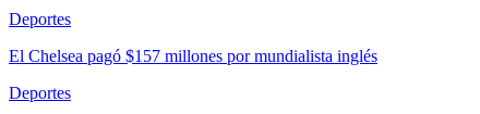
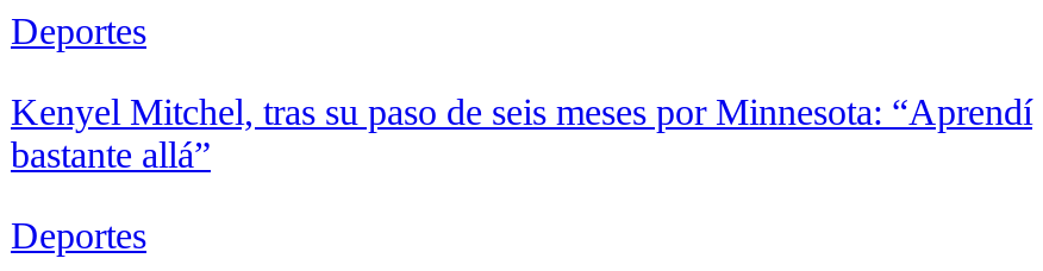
[9,47,377,65] El Chelsea pagó $157 millones por mundialista inglés -> [11,92,1032,175] Kenyel Mitchel, tras su paso de seis meses por Minnesota: “Aprendí | bastante allá”

